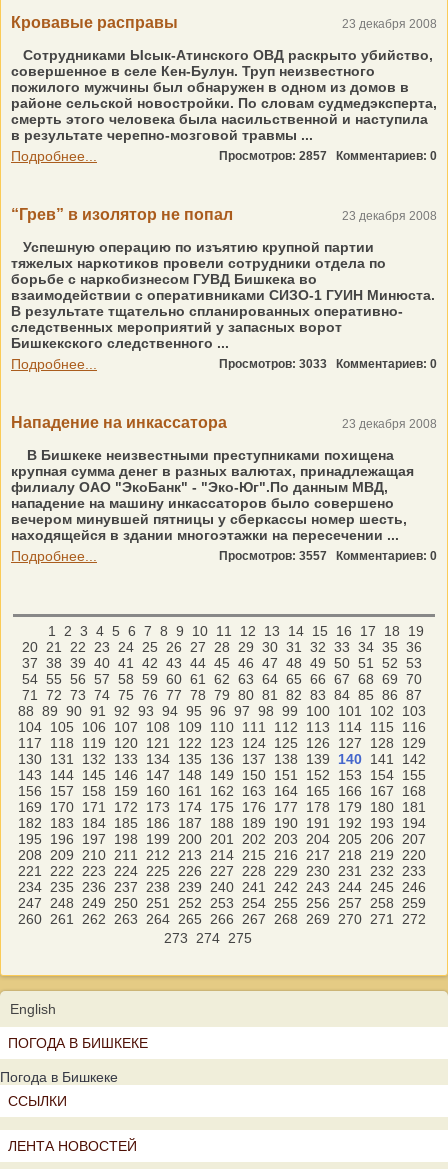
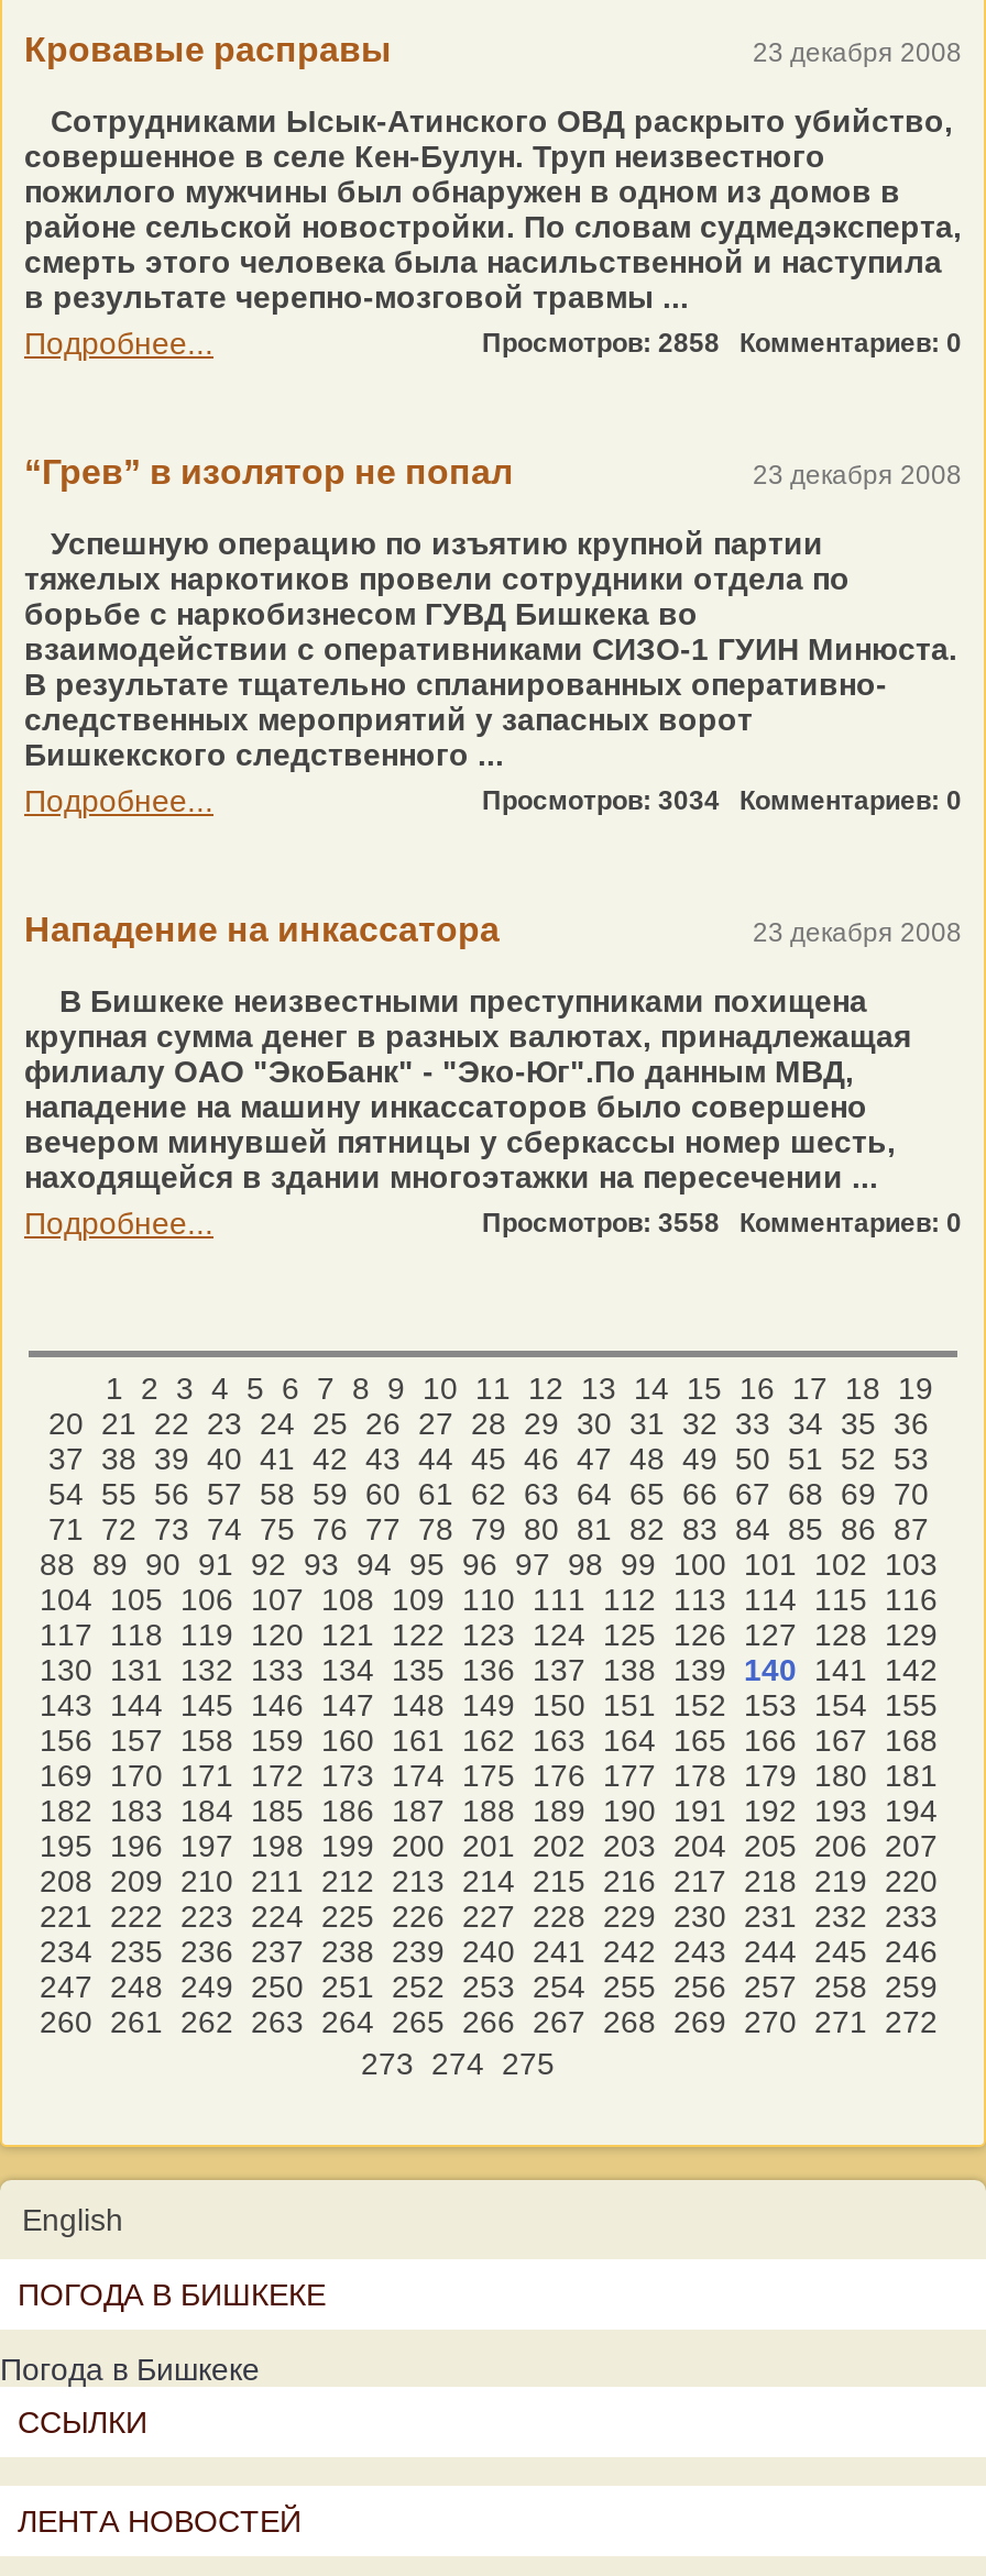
[219,149,437,163] Просмотров: 2857 Комментариев: 0 -> [482,328,962,359] Просмотров: 2858 Комментариев: 0
[219,357,437,371] Просмотров: 3033 Комментариев: 0 -> [482,785,962,816] Просмотров: 3034 Комментариев: 0
[219,549,437,563] Просмотров: 3557 Комментариев: 0 -> [482,1208,962,1239] Просмотров: 3558 Комментариев: 0

